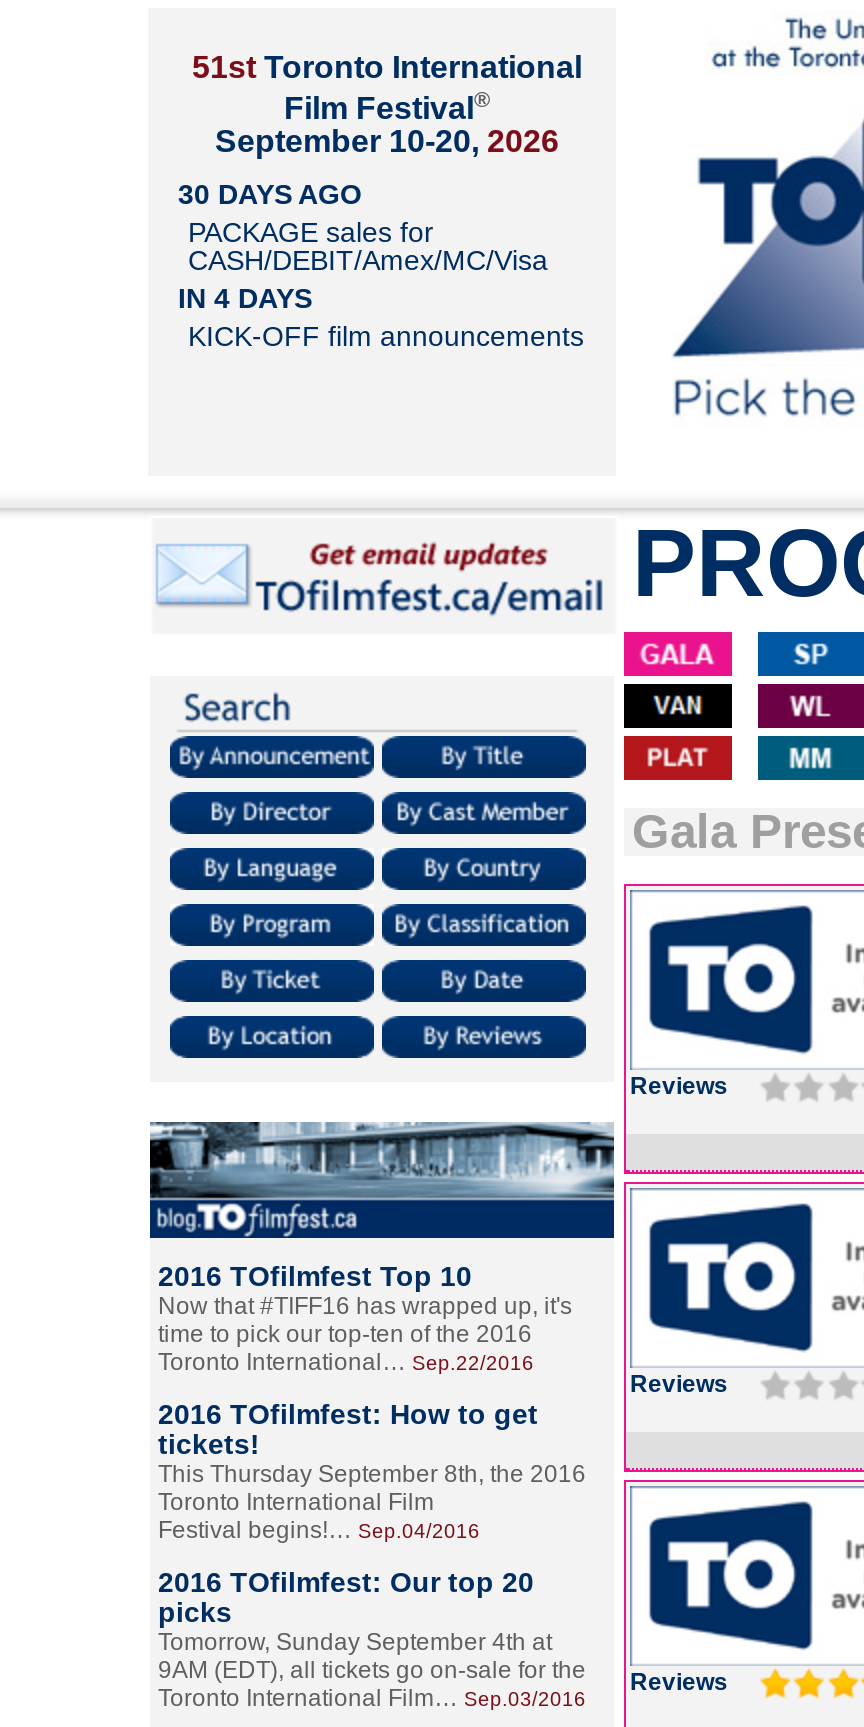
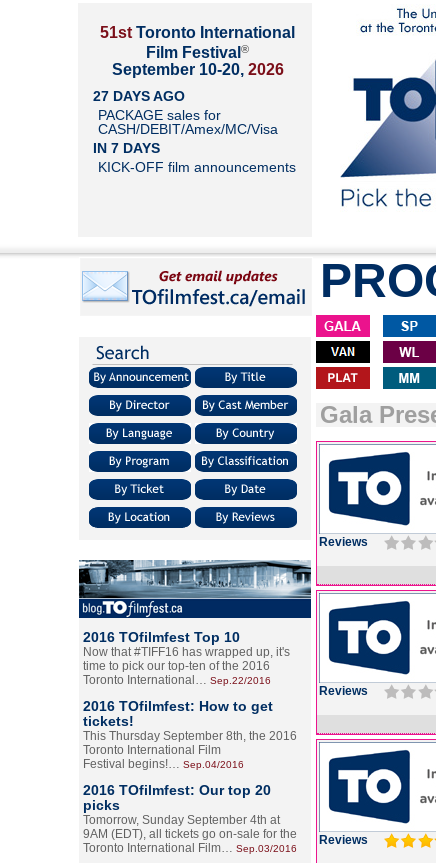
[178,178,362,210] 30 DAYS AGO -> [93,88,185,104] 27 DAYS AGO
[178,282,312,314] IN 4 DAYS -> [93,140,160,156] IN 7 DAYS

